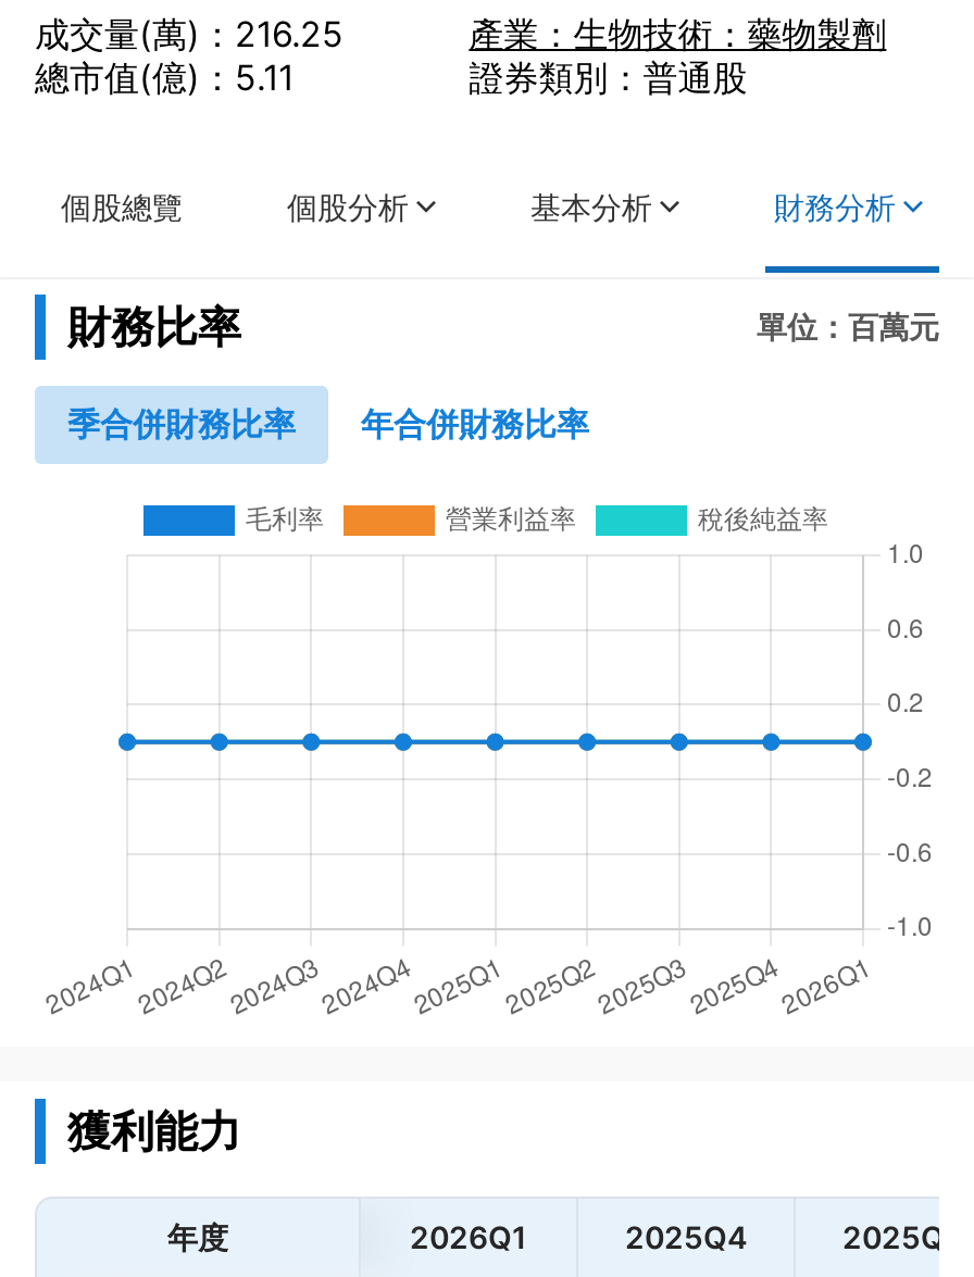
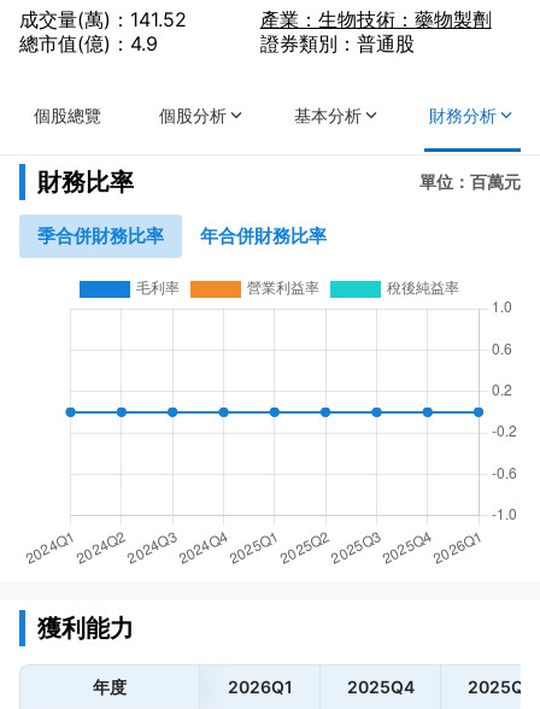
[35,12,344,55] 成交量(萬)：216.25 -> [19,7,187,31] 成交量(萬)：141.52
[35,55,294,99] 總市值(億)：5.11 -> [19,31,158,55] 總市值(億)：4.9

